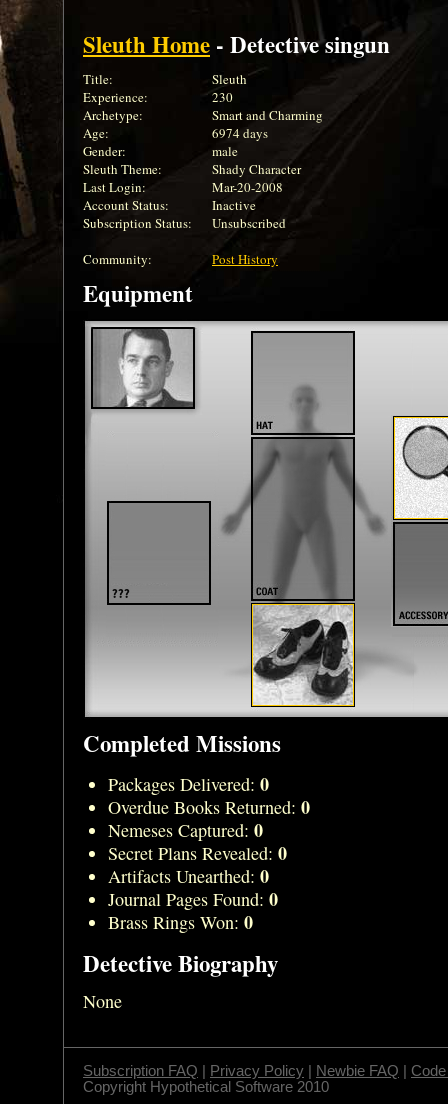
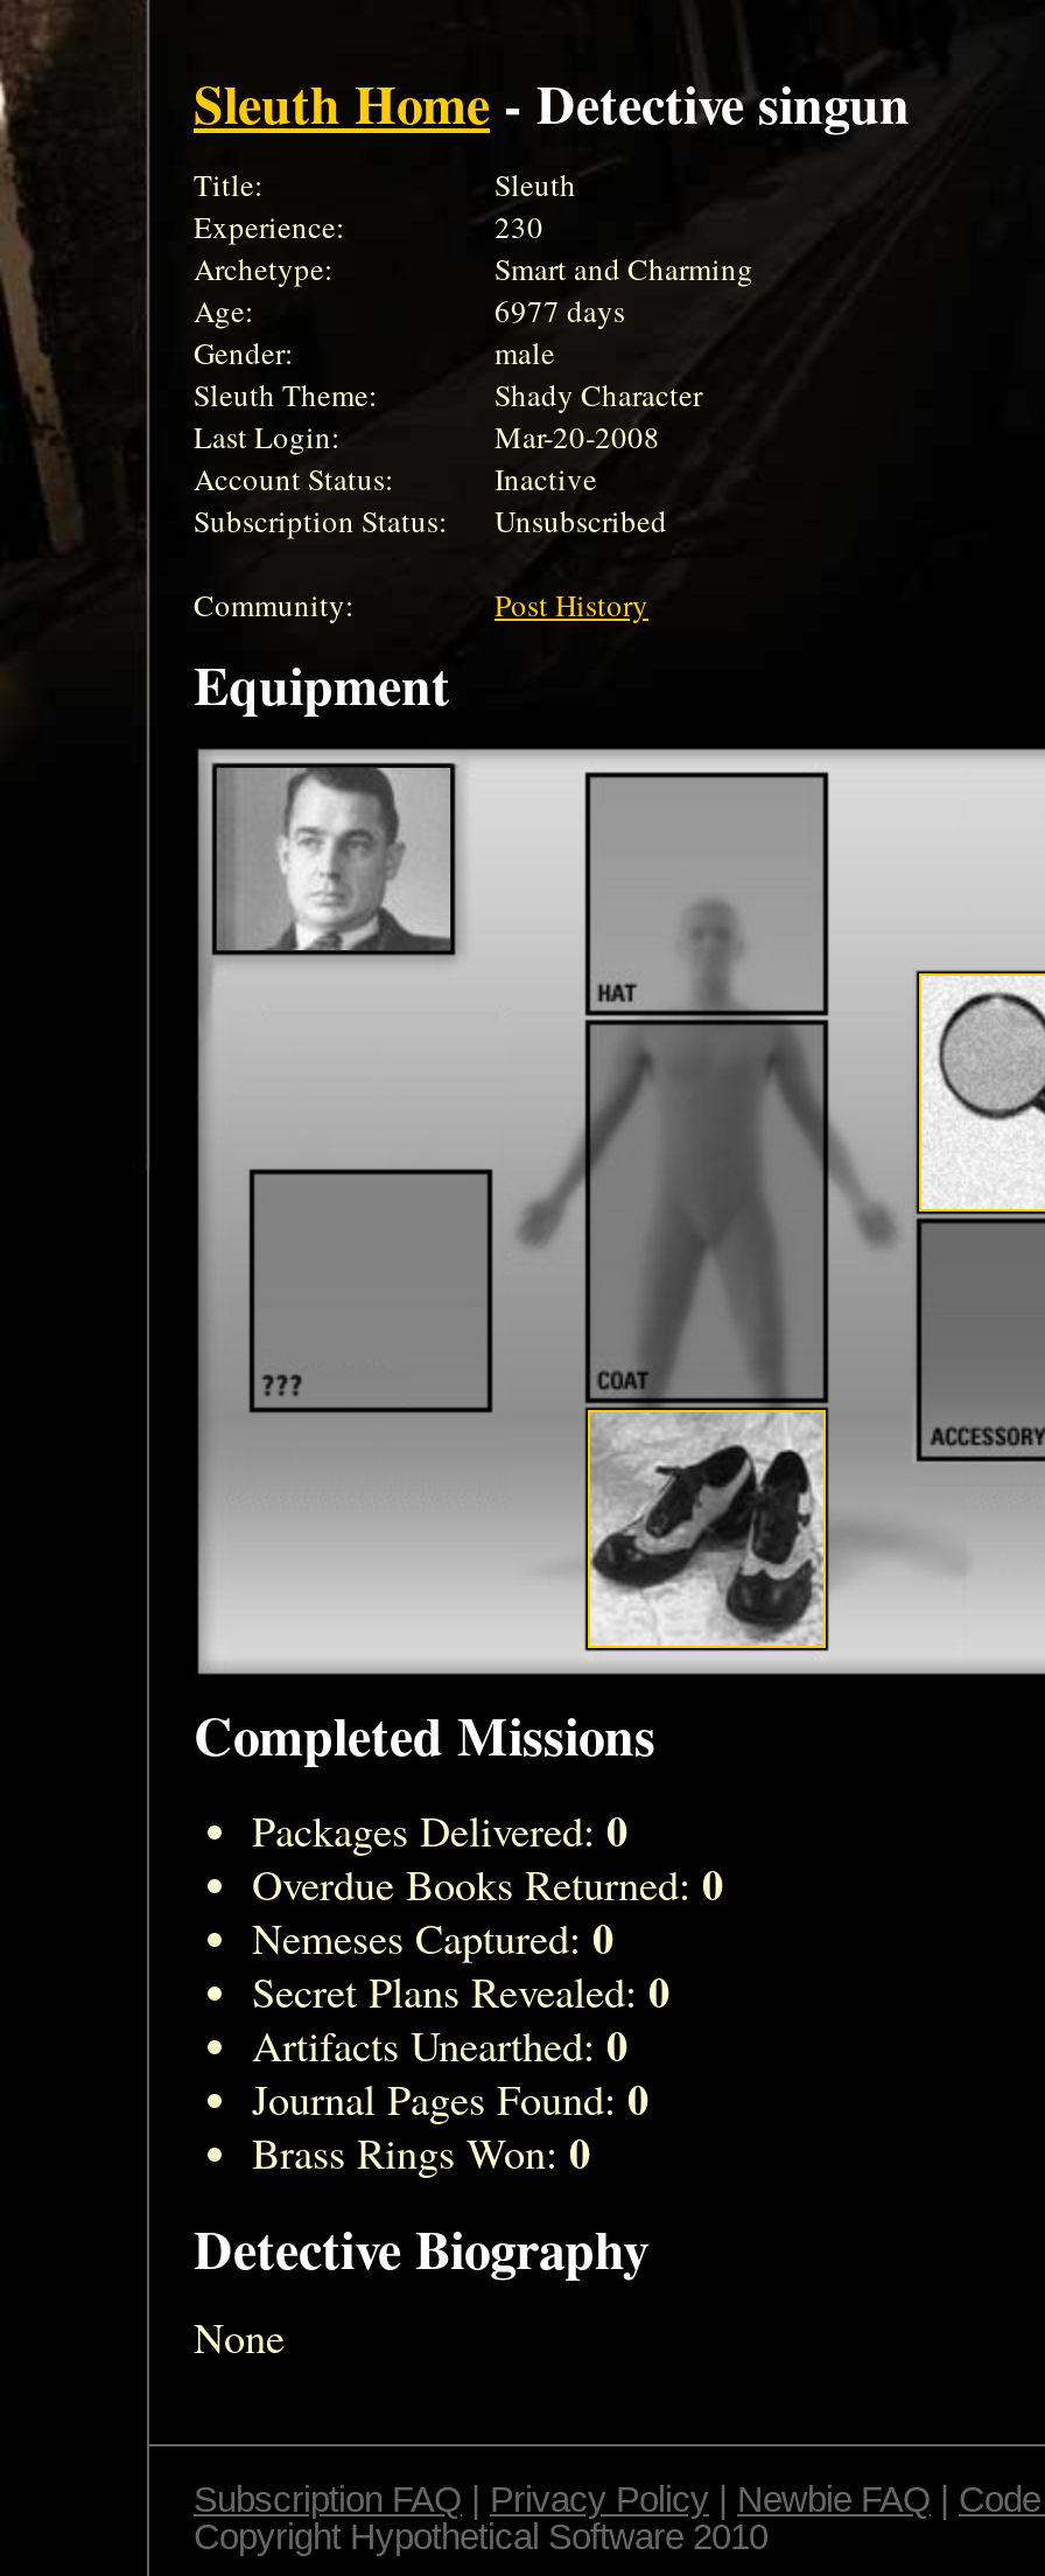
[212,124,268,142] 6974 days -> [495,289,625,331] 6977 days

